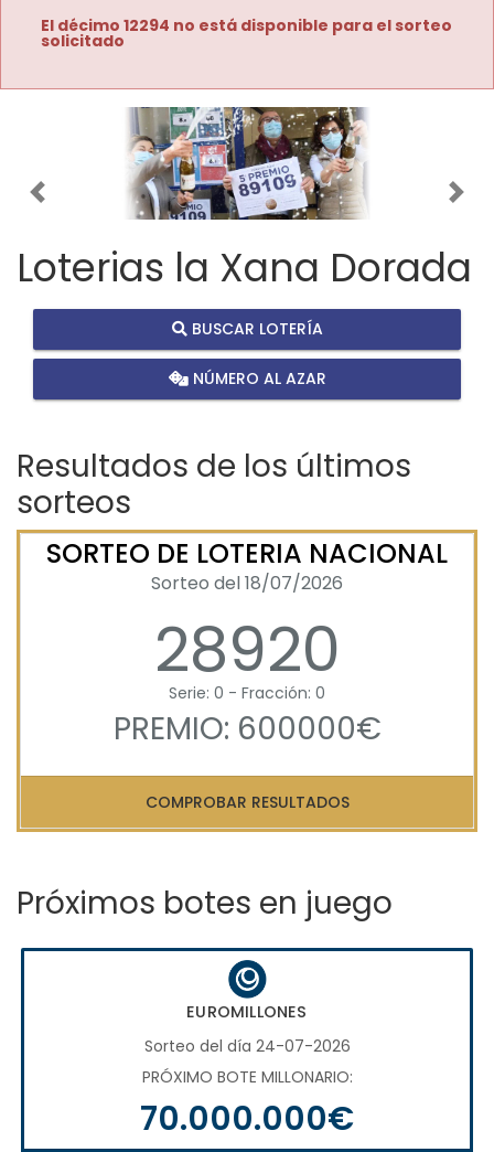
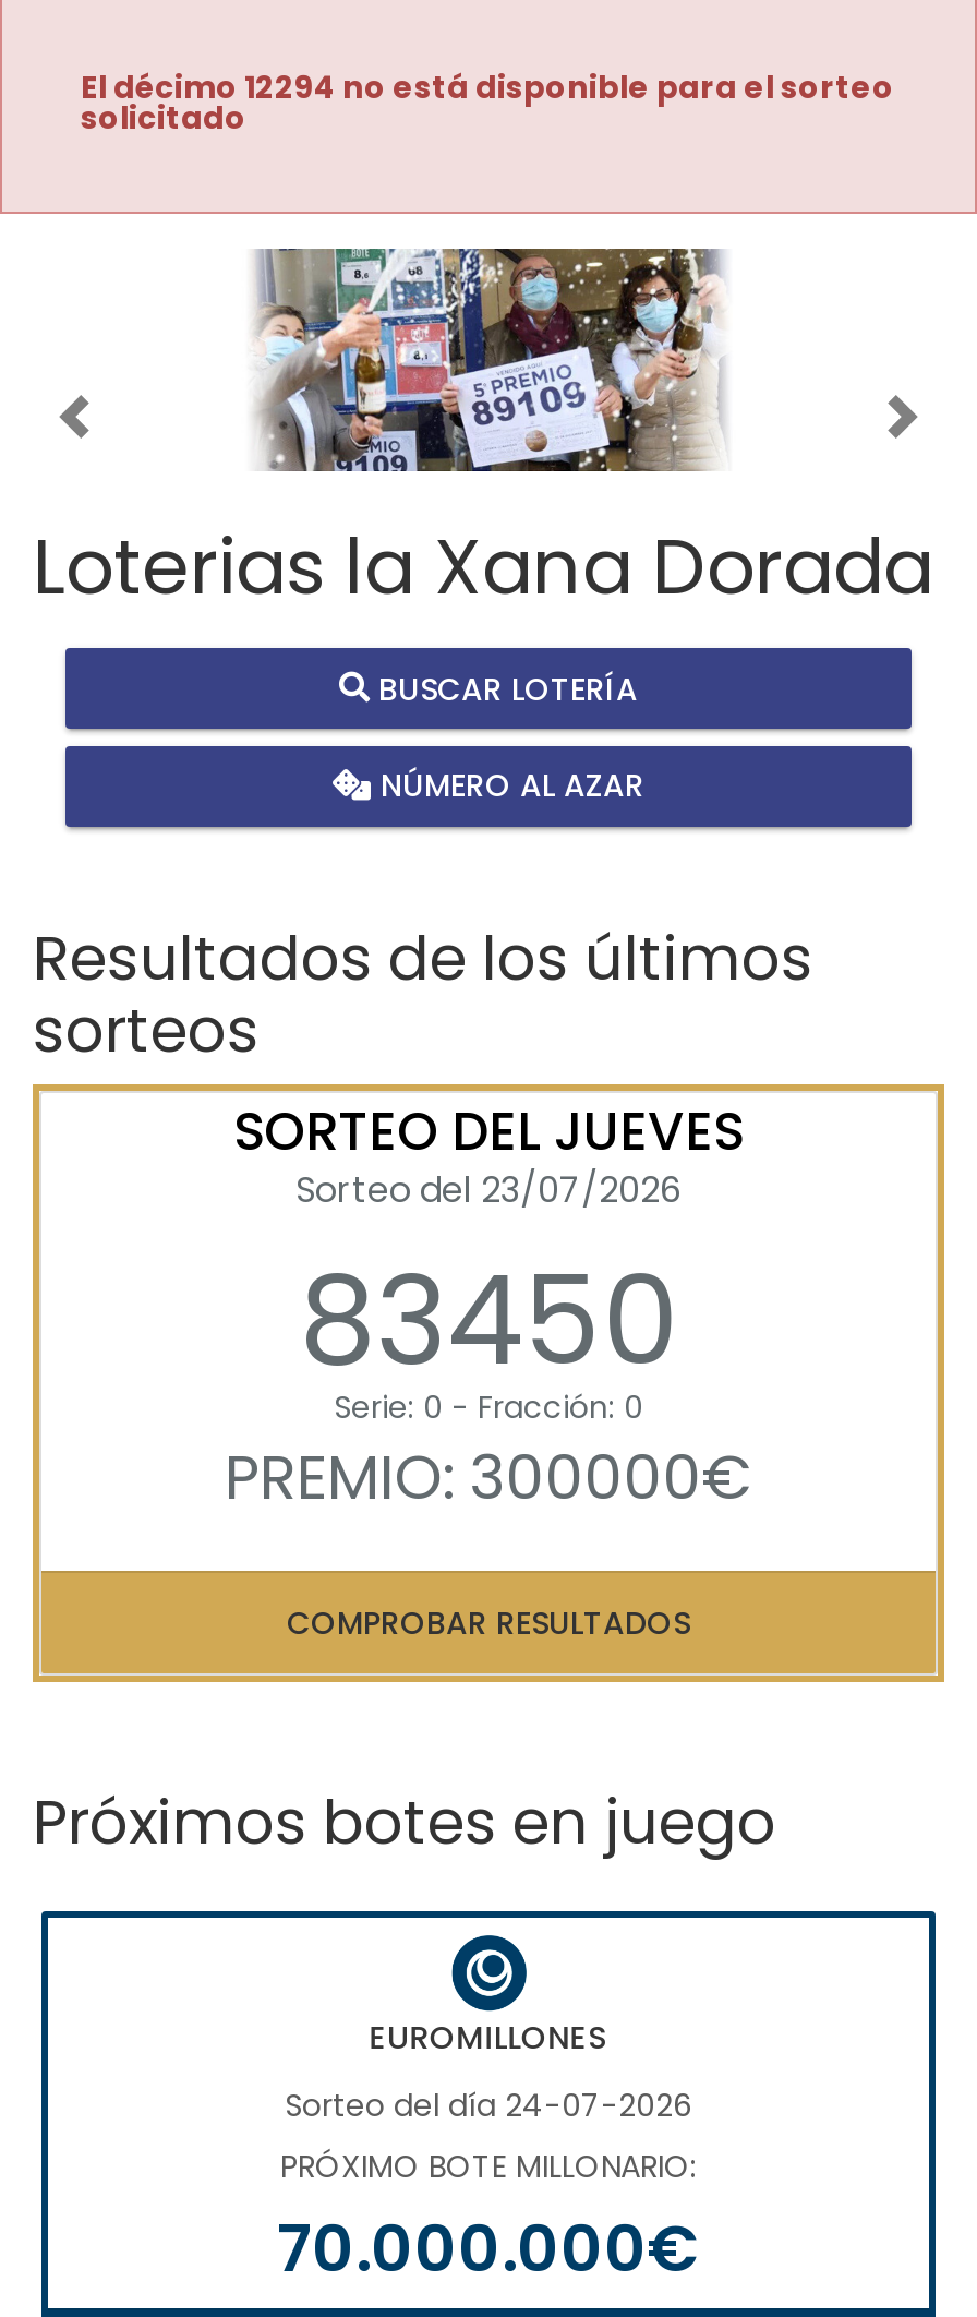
[46,535,448,693] SORTEO DE LOTERIA NACIONAL | Sorteo del 18/07/2026 | 28920 -> [233,1095,744,1407] SORTEO DEL JUEVES | Sorteo del 23/07/2026 | 83450
[113,707,381,750] PREMIO: 600000€ -> [225,1435,752,1520] PREMIO: 300000€

